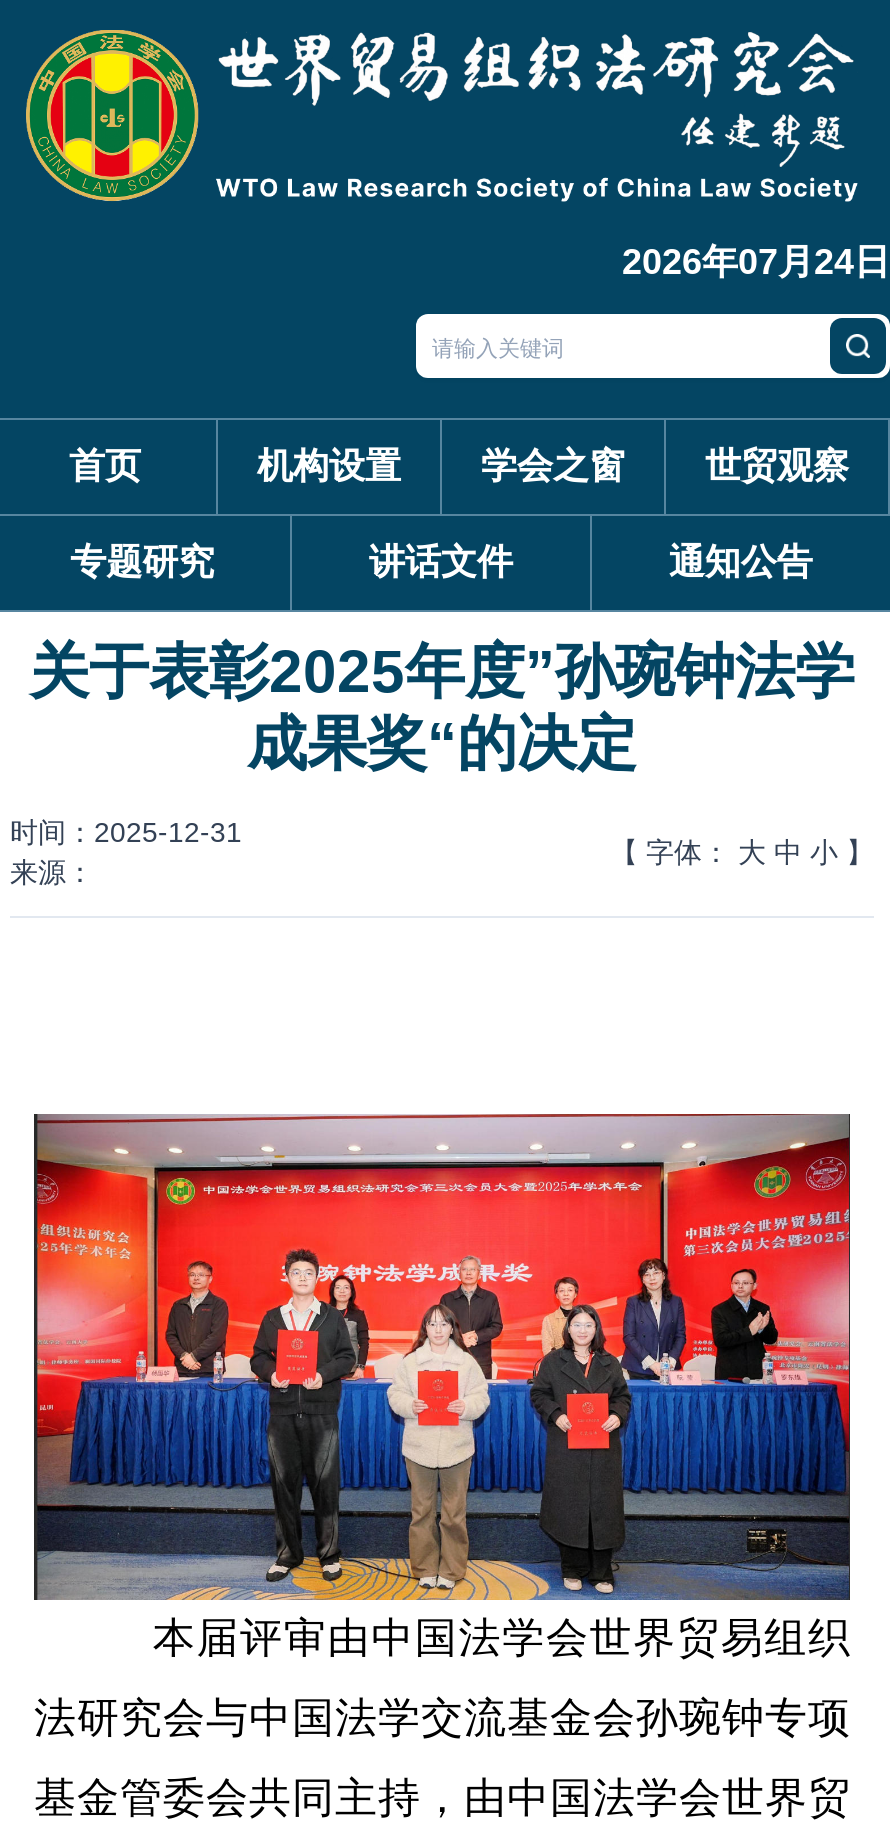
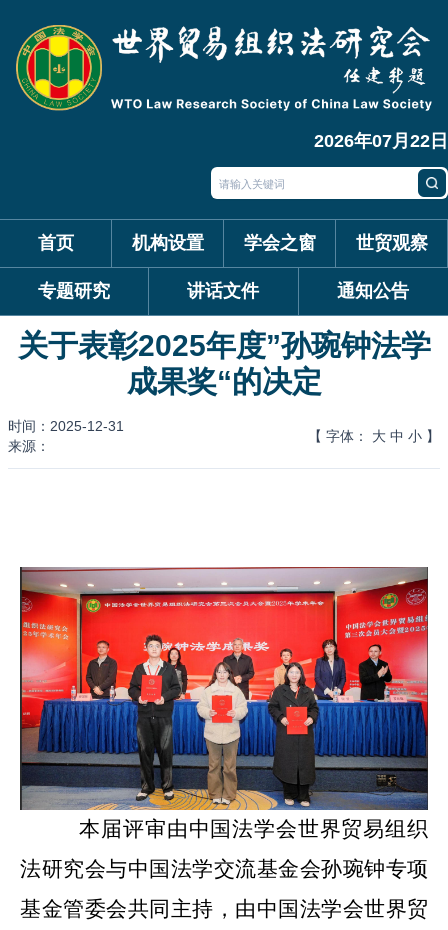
[622,243,890,283] 2026年07月24日 -> [314,131,448,151] 2026年07月22日

